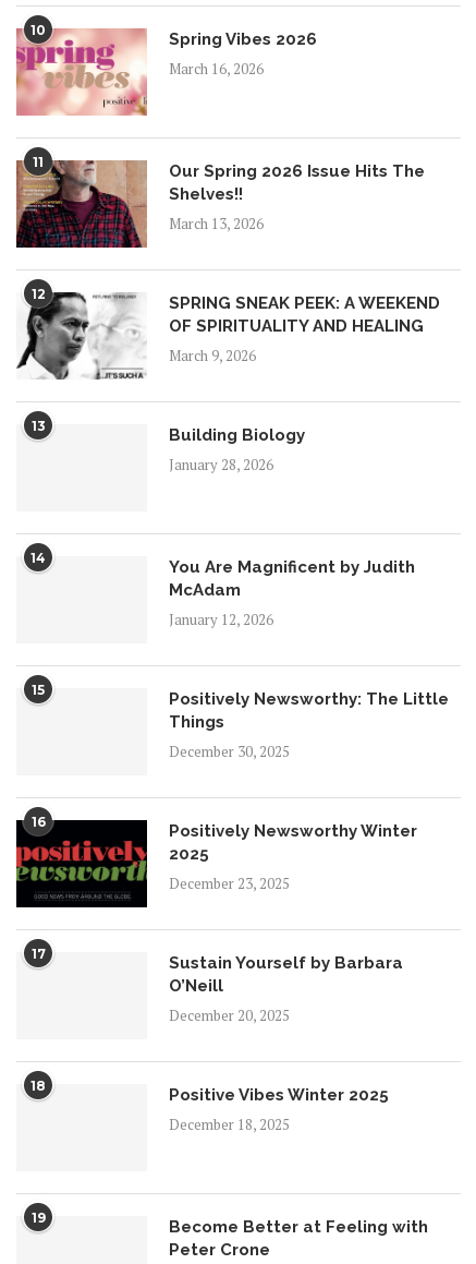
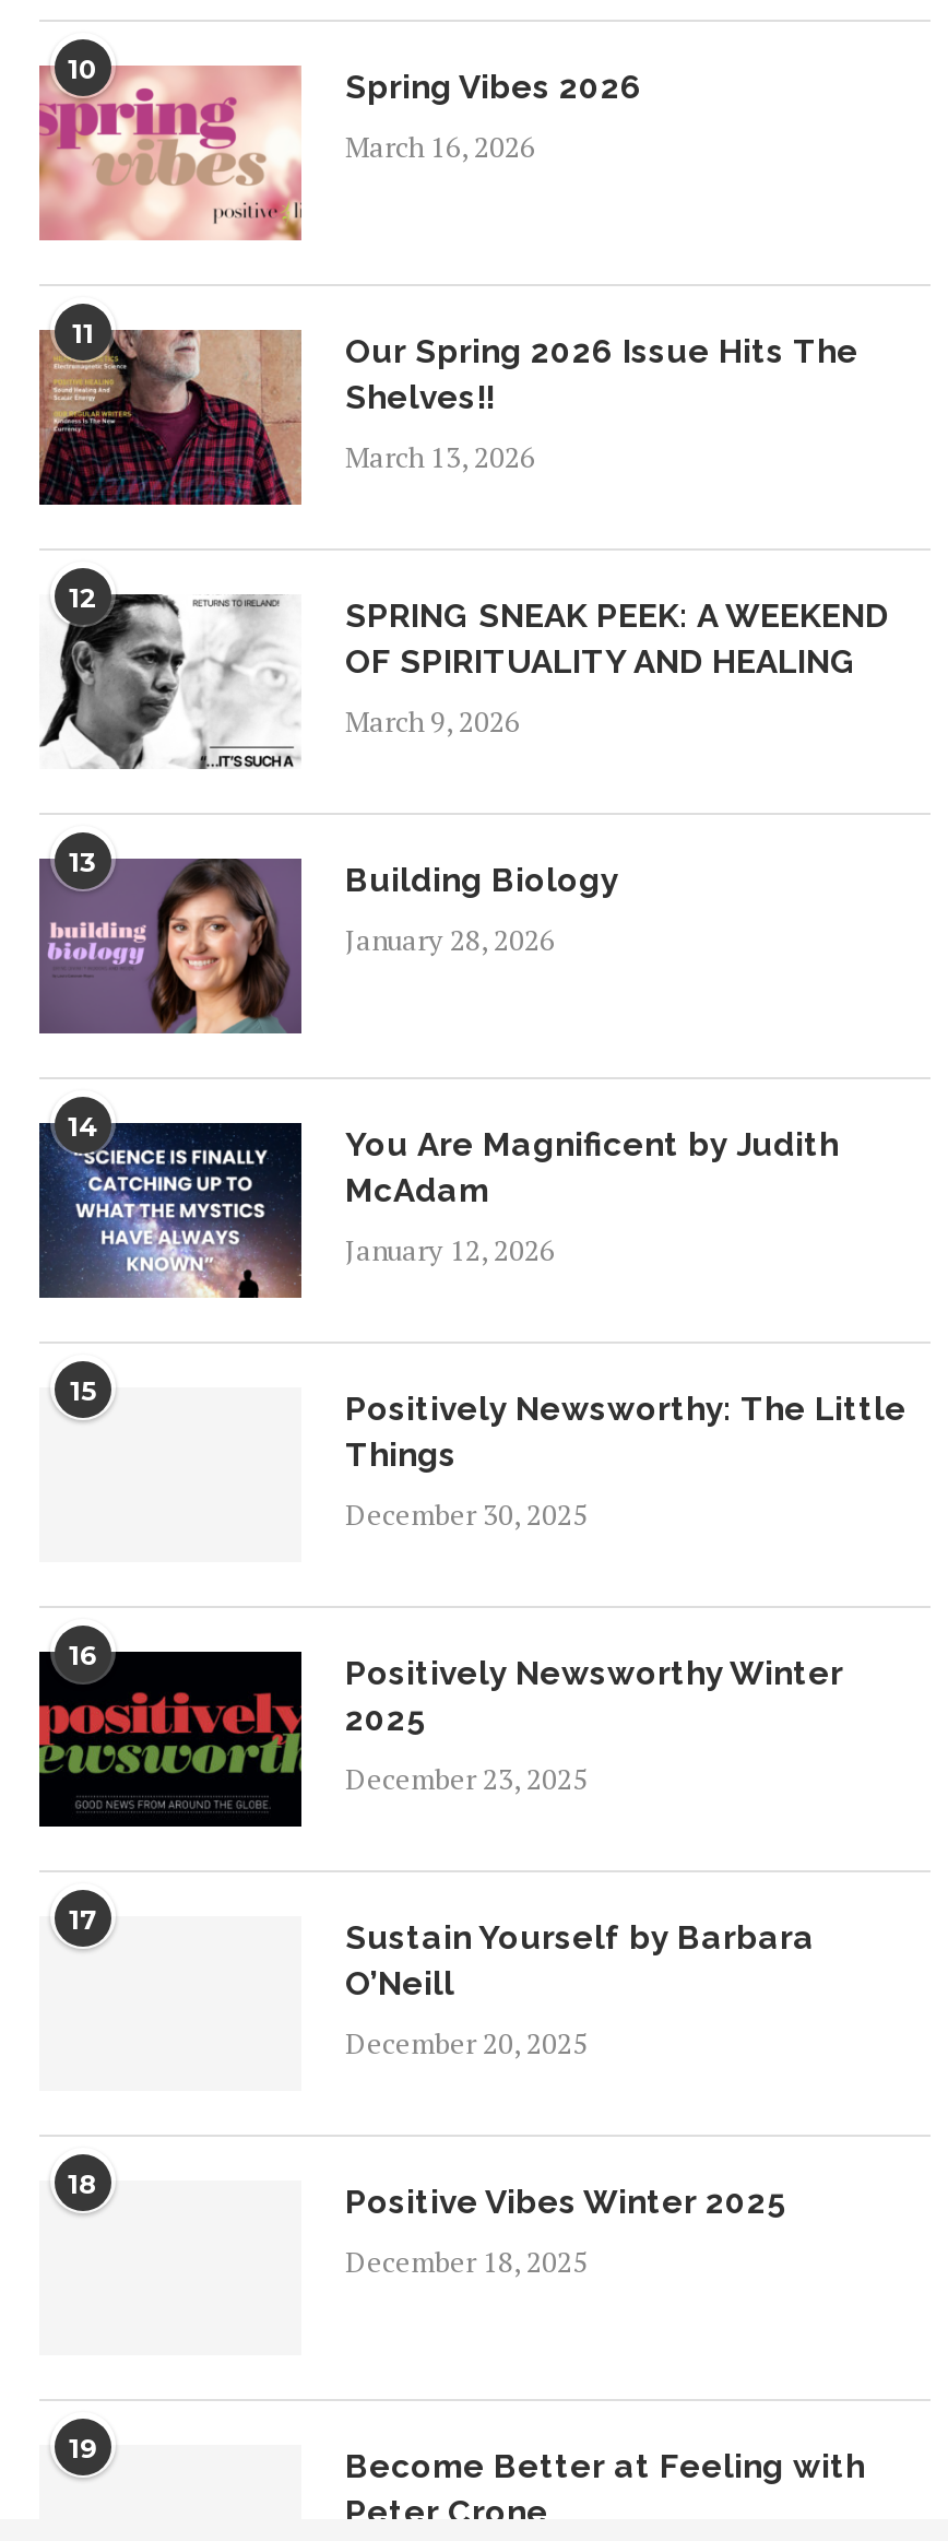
none -> [37,856,304,1036] [image]
none -> [37,1121,304,1300] [image]

